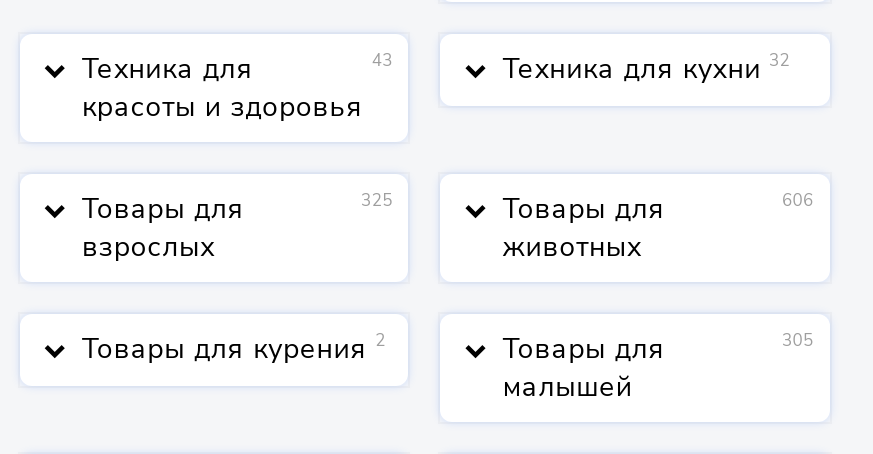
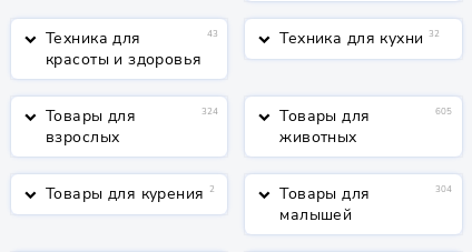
[361,190,393,212] 325 -> [201,105,219,118] 324
[782,190,814,212] 606 -> [435,105,453,118] 605
[782,330,814,352] 305 -> [435,183,453,195] 304

